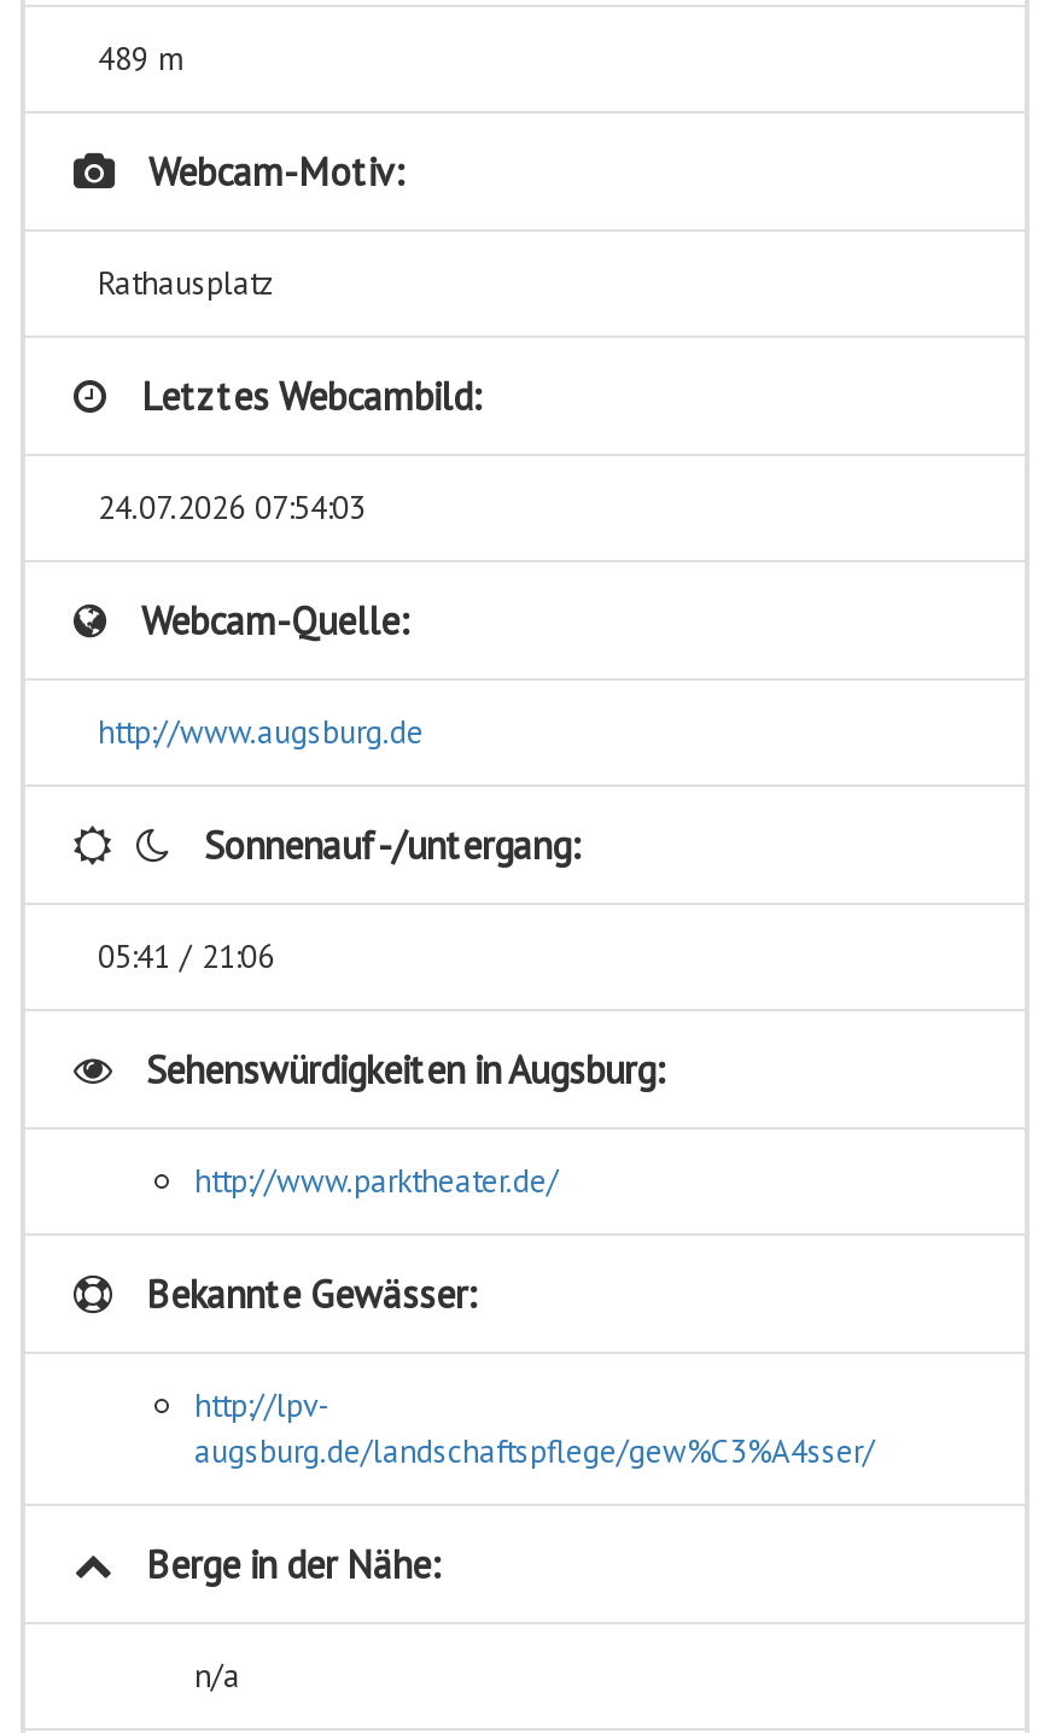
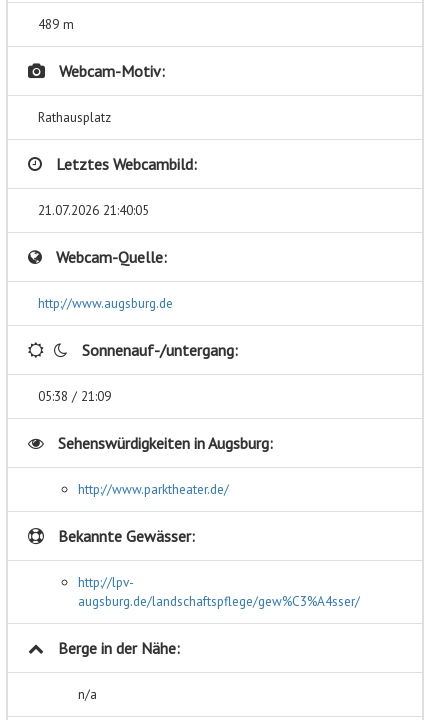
[98,485,366,528] 24.07.2026 07:54:03 -> [38,201,149,219] 21.07.2026 21:40:05
[98,934,274,977] 05:41 / 21:06 -> [38,387,111,405] 05:38 / 21:09

